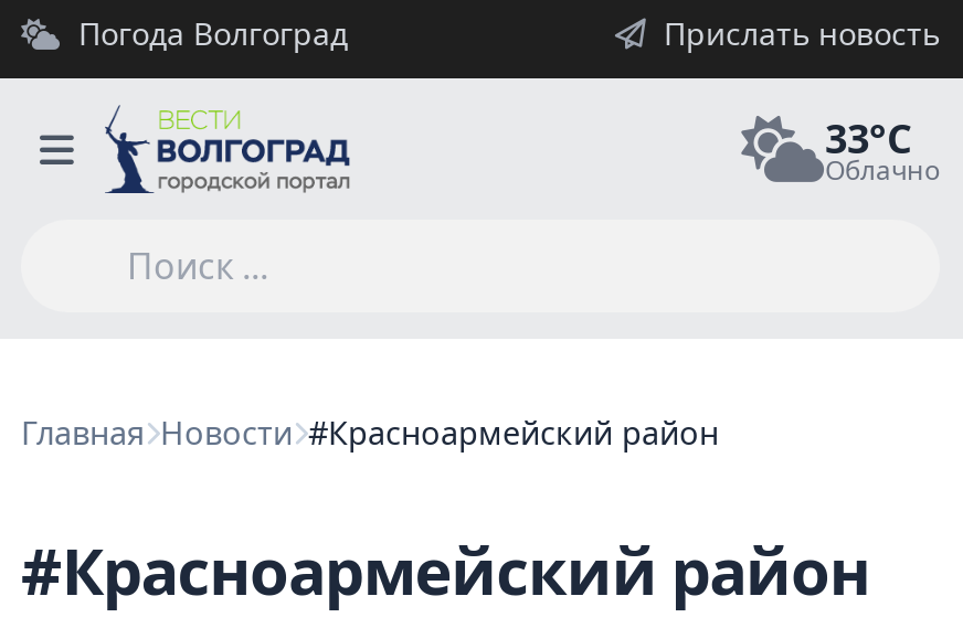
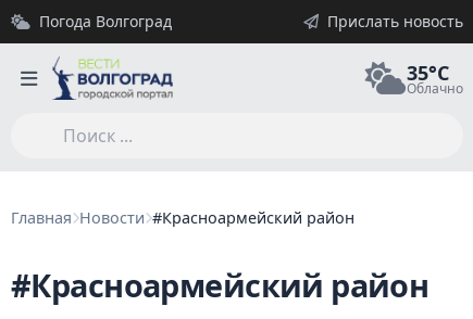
[825,110,911,163] 33°C -> [407,59,449,85] 35°C

